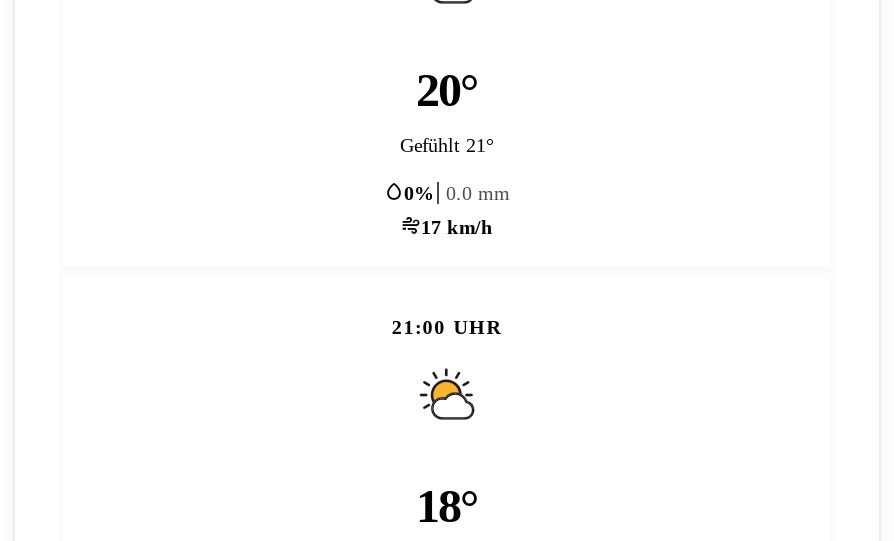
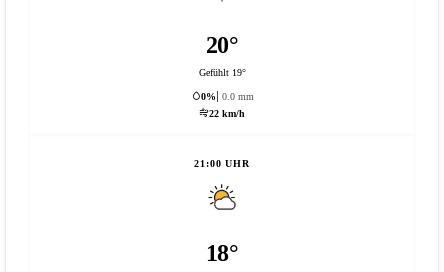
[400,133,494,155] Gefühlt 21° -> [198,67,245,78] Gefühlt 19°
[421,215,493,237] 17 km/h -> [209,108,245,119] 22 km/h

